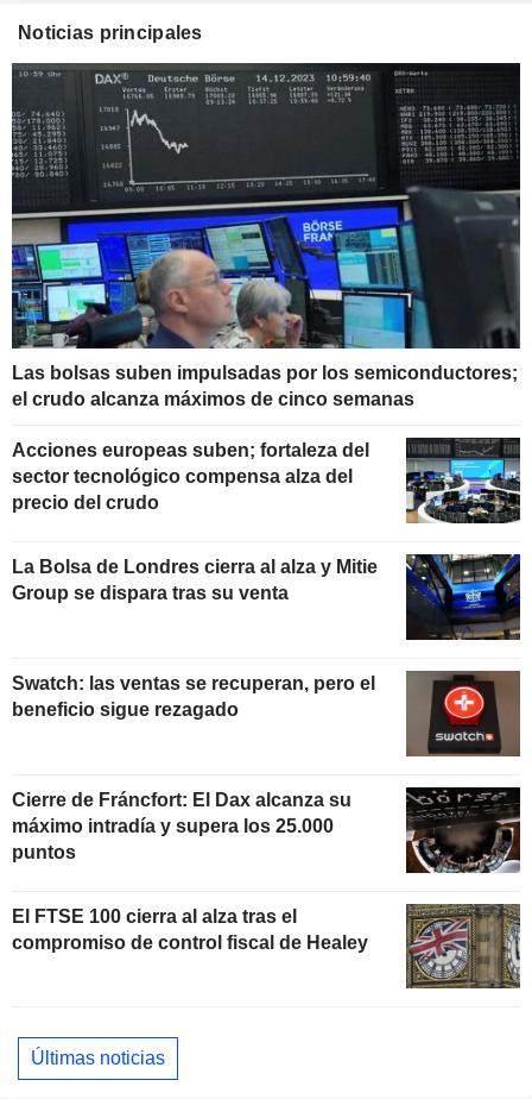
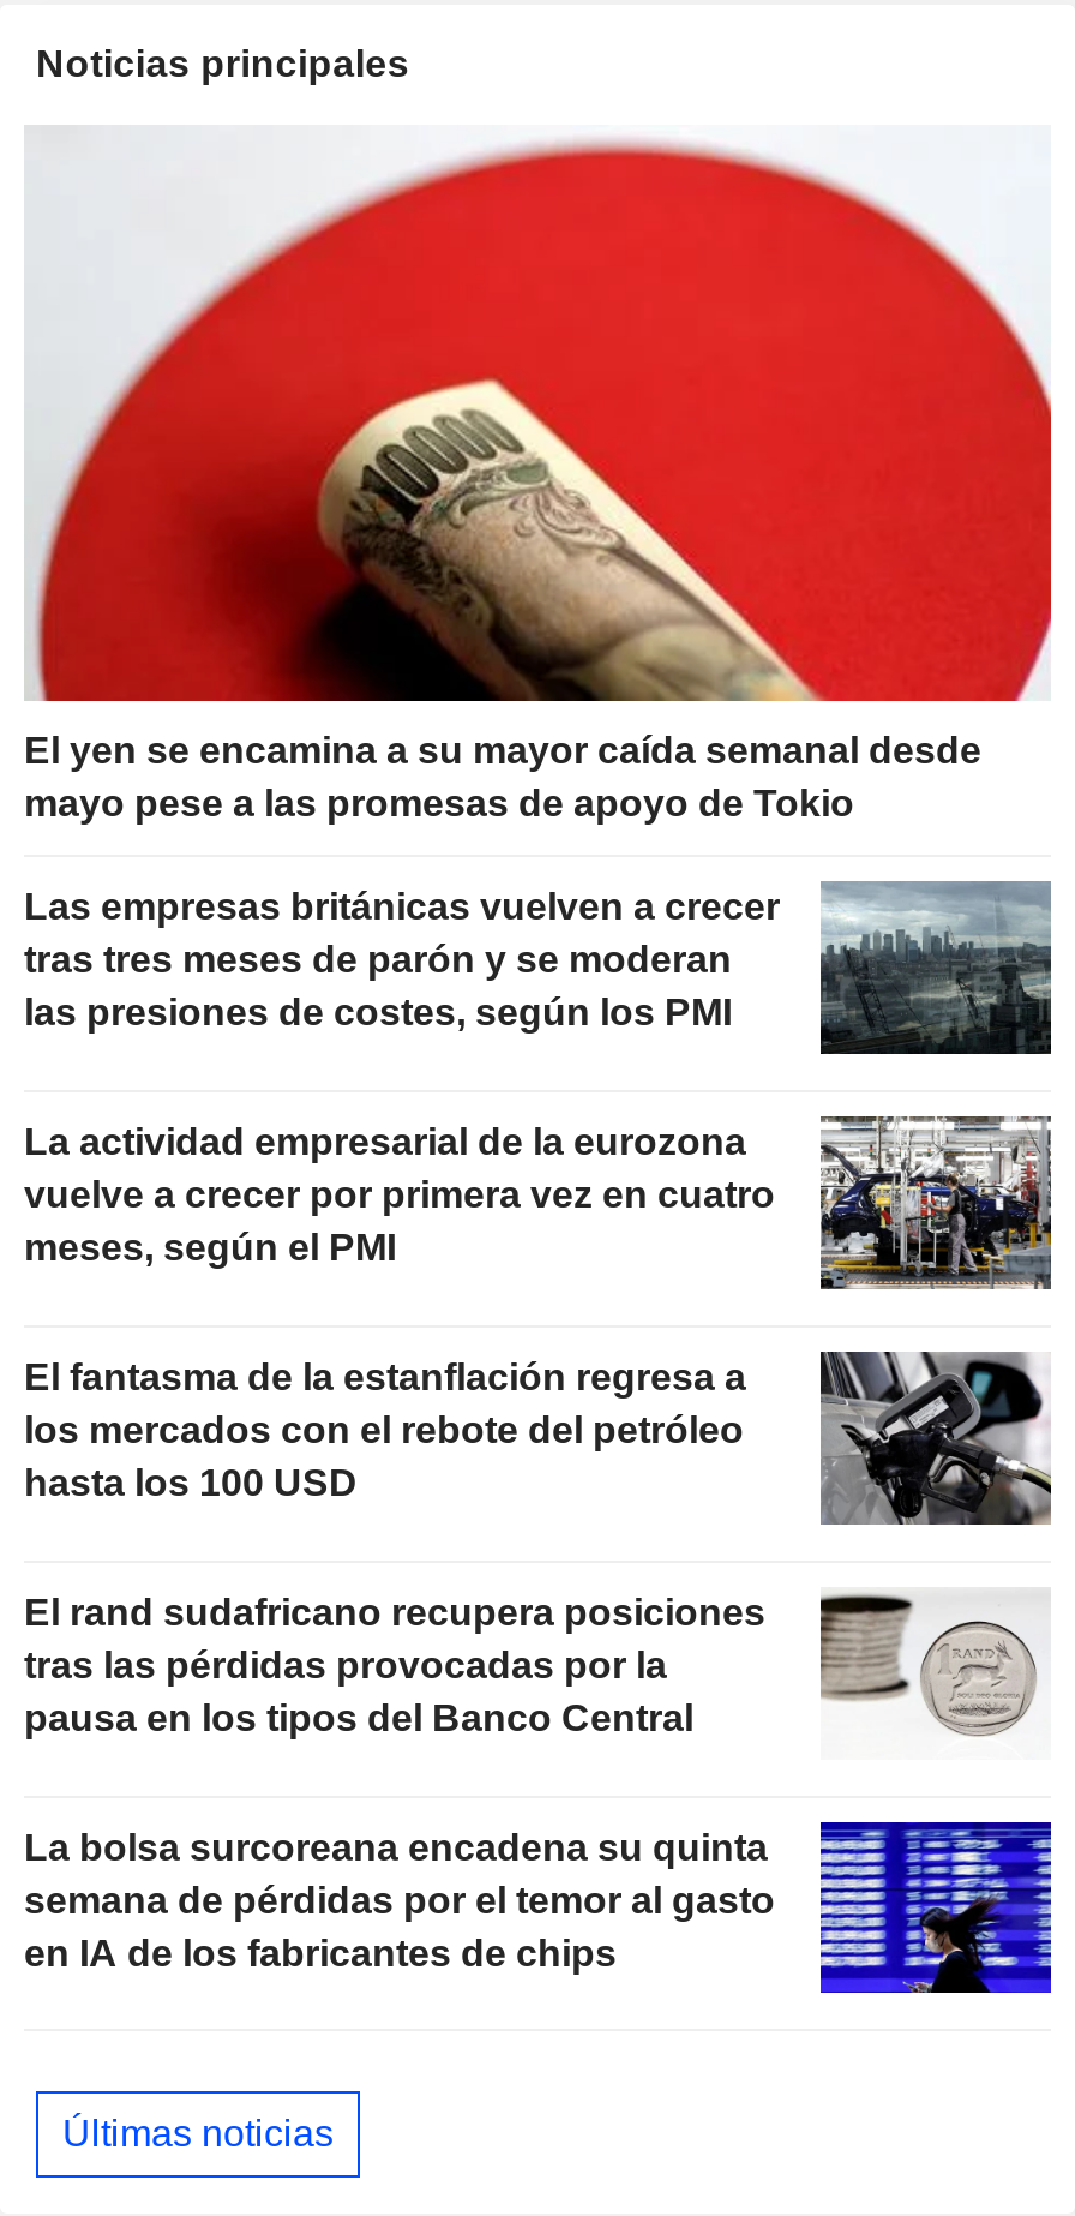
[11,62,521,410] [image] | Las bolsas suben impulsadas por los semiconductores; | el crudo alcanza máximos de cinco semanas -> [24,125,1053,824] [image] | El yen se encamina a su mayor caída semanal desde | mayo pese a las promesas de apoyo de Tokio
[12,438,520,525] [image] | Acciones europeas suben; fortaleza del | sector tecnológico compensa alza del | precio del crudo -> [24,884,1051,1056] [image] | Las empresas británicas vuelven a crecer | tras tres meses de parón y se moderan | las presiones de costes, según los PMI
[12,553,521,641] [image] | La Bolsa de Londres cierra al alza y Mitie | Group se dispara tras su venta -> [24,1116,1051,1289] [image] | La actividad empresarial de la eurozona | vuelve a crecer por primera vez en cuatro | meses, según el PMI
[12,670,521,756] [image] | Swatch: las ventas se recuperan, pero el | beneficio sigue rezagado -> [24,1352,1051,1525] [image] | El fantasma de la estanflación regresa a | los mercados con el rebote del petróleo | hasta los 100 USD
[12,790,351,862] Cierre de Fráncfort: El Dax alcanza su | máximo intradía y supera los 25.000 | puntos -> [24,1591,765,1738] El rand sudafricano recupera posiciones | tras las pérdidas provocadas por la | pausa en los tipos del Banco Central
[405,786,521,874] [image] -> [821,1587,1051,1760] [image]
[12,903,521,990] [image] | El FTSE 100 cierra al alza tras el | compromiso de control fiscal de Healey -> [24,1820,1053,1995] [image] | La bolsa surcoreana encadena su quinta | semana de pérdidas por el temor al gasto | en IA de los fabricantes de chips

